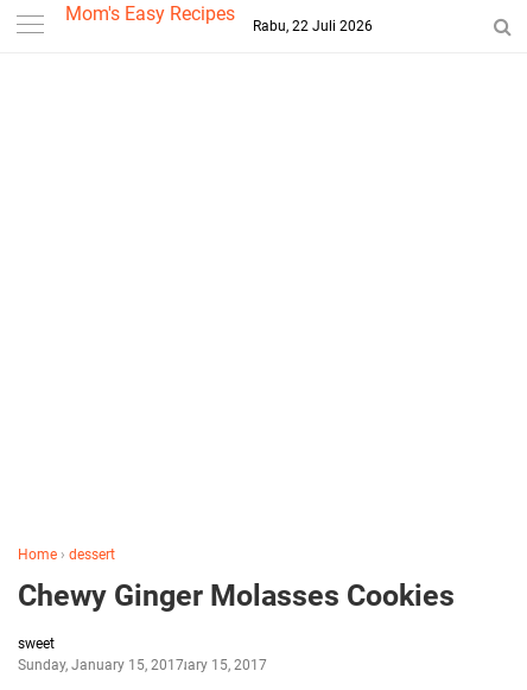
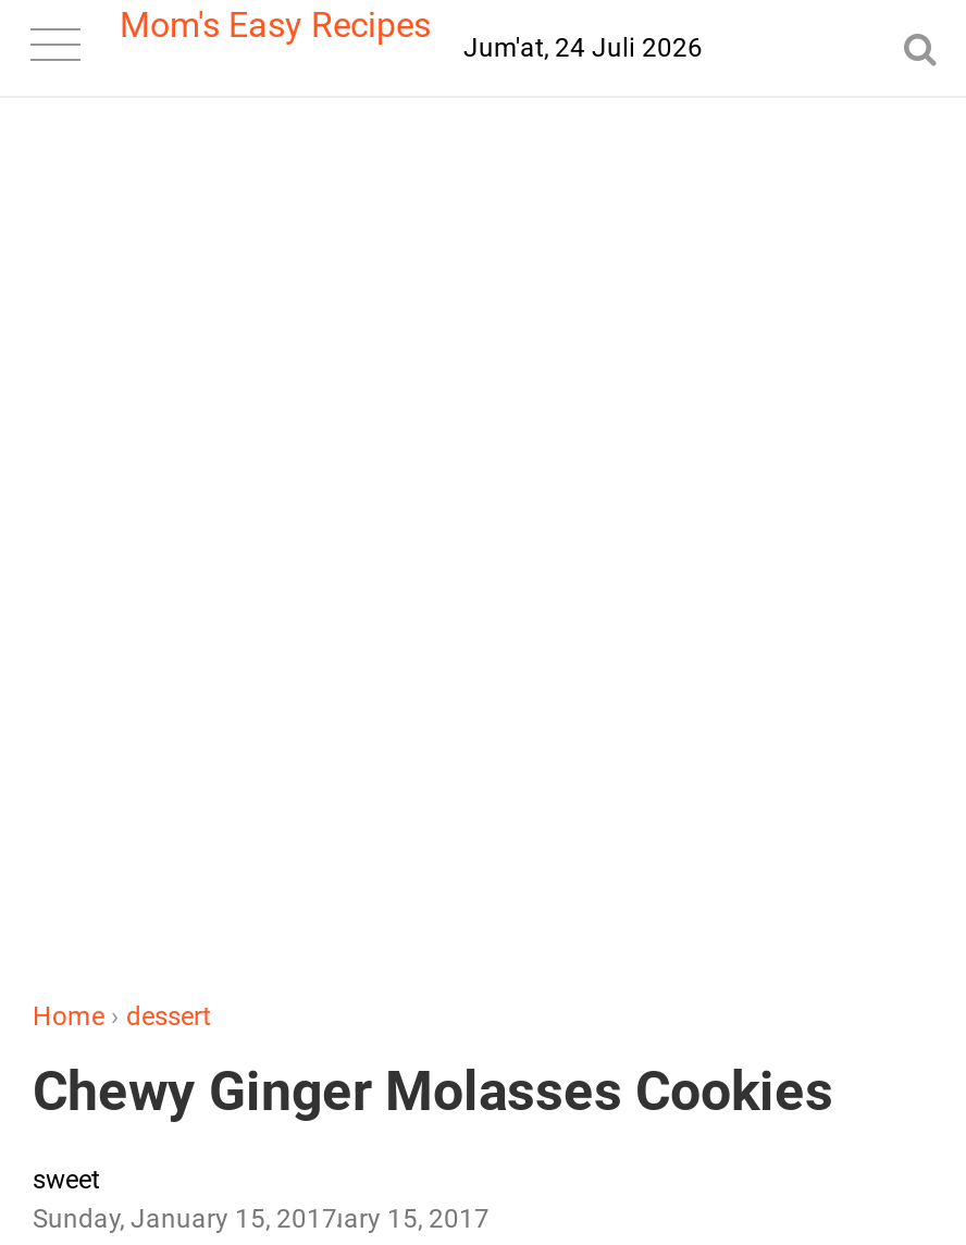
[253,18,373,34] Rabu, 22 Juli 2026 -> [463,33,703,63] Jum'at, 24 Juli 2026

